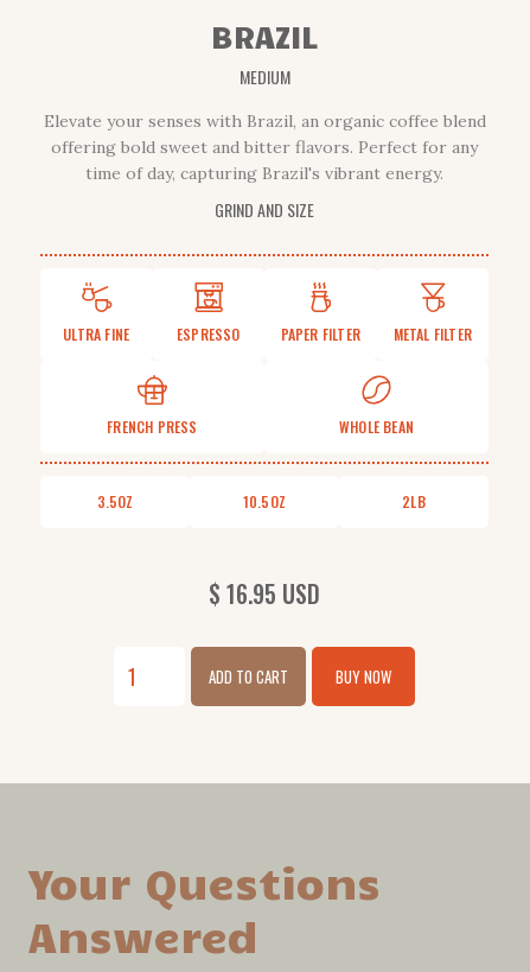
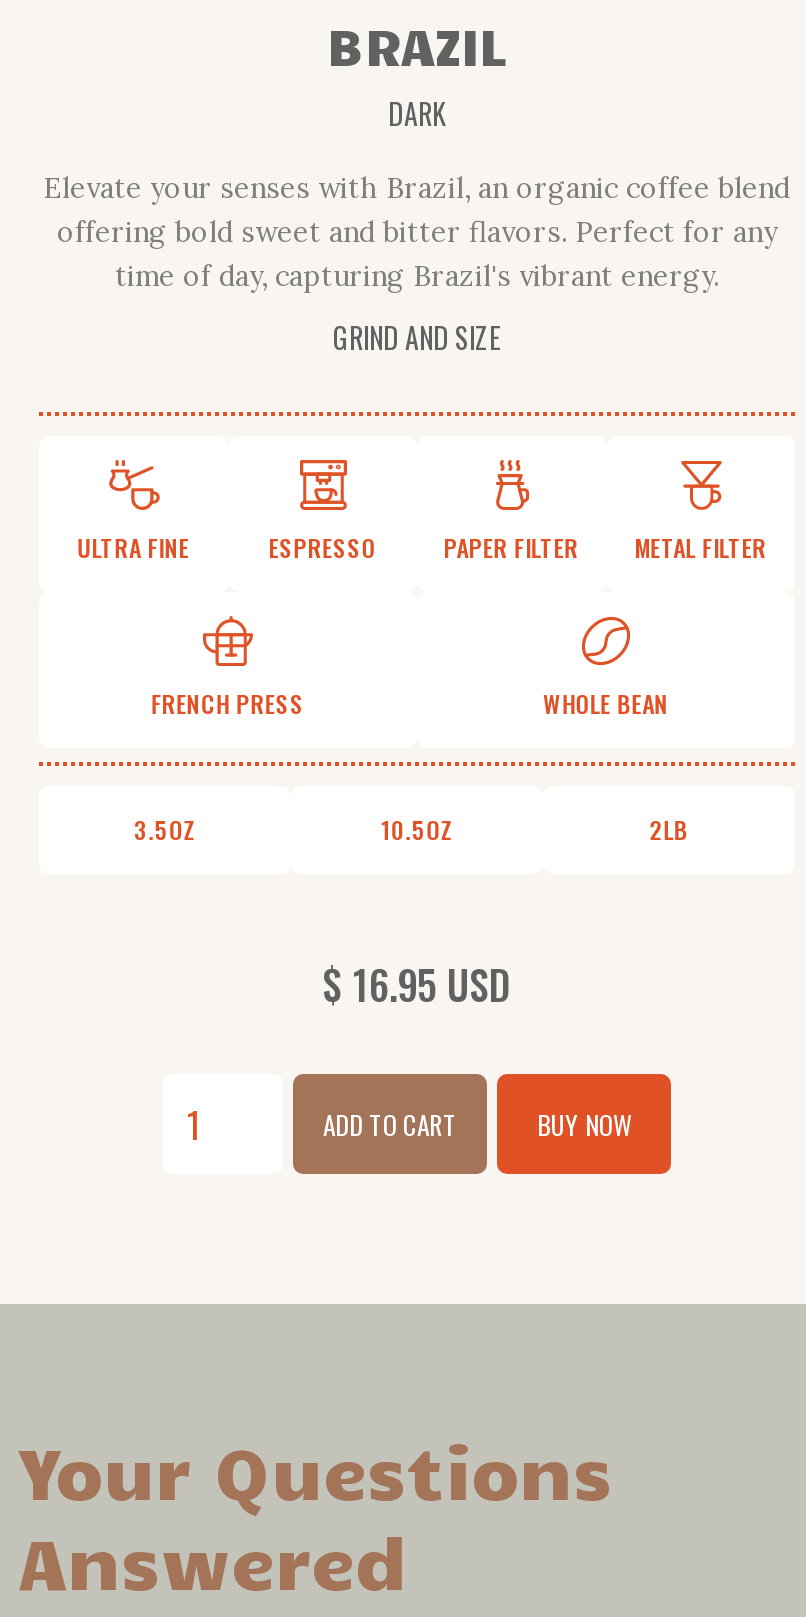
[239,64,290,89] MEDIUM -> [388,92,446,134] DARK

